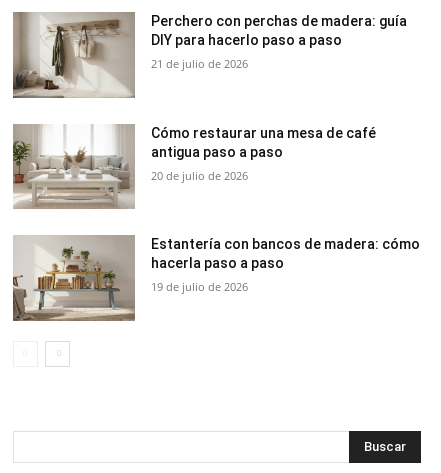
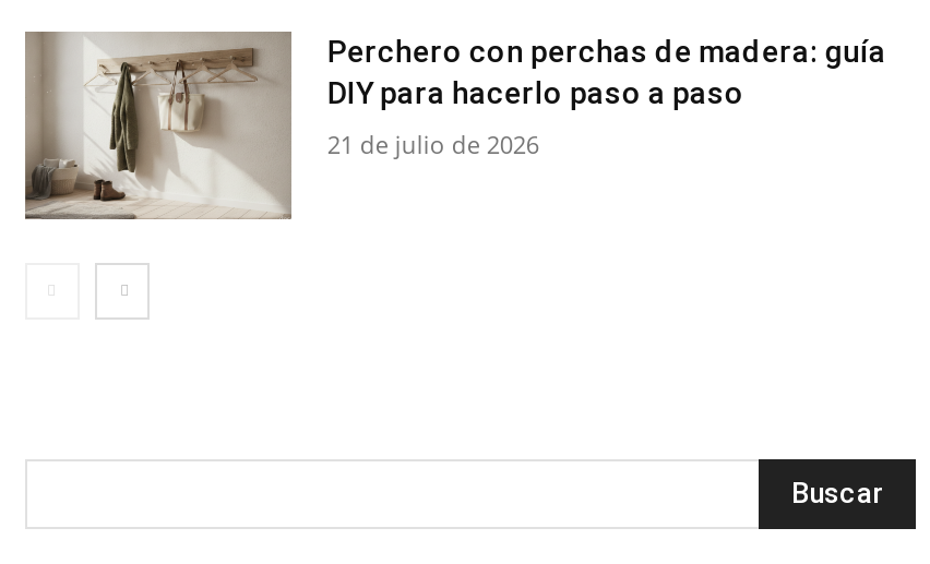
[12,123,376,210] [image] | Cómo restaurar una mesa de café | antigua paso a paso | 20 de julio de 2026 -> none
[14,235,420,321] [image] | Estantería con bancos de madera: cómo | hacerla paso a paso | 19 de julio de 2026 -> none

